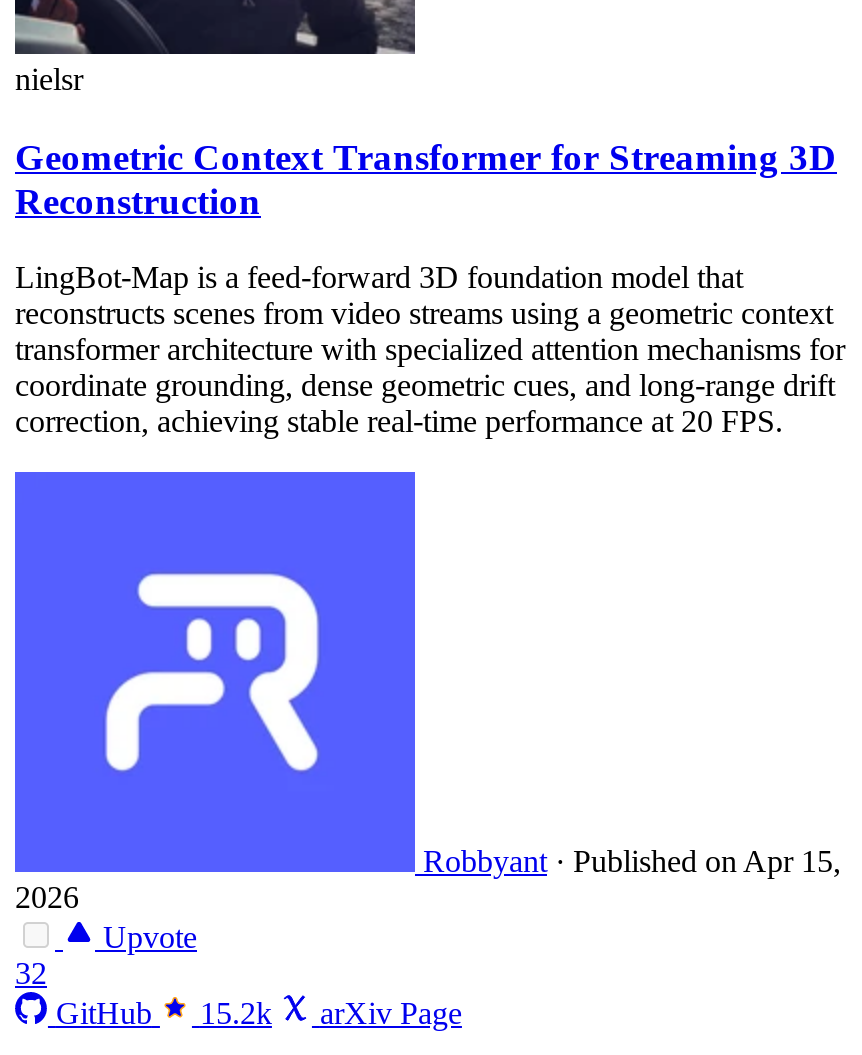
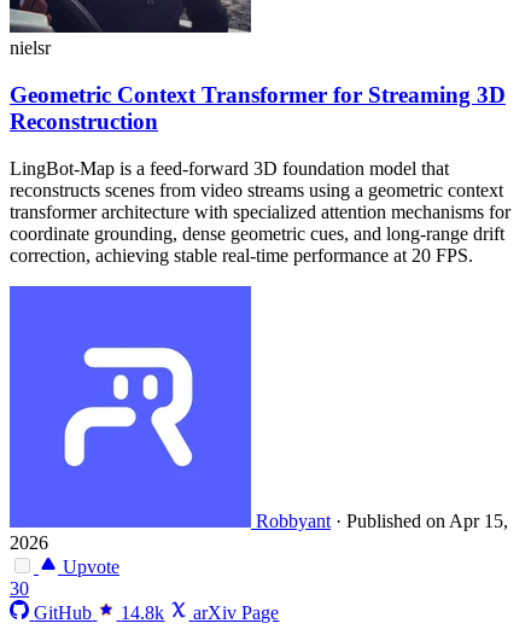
[15,957,47,991] 32 -> [10,578,29,598] 30
[56,997,462,1031] GitHub 15.2k arXiv Page -> [34,602,279,622] GitHub 14.8k arXiv Page

